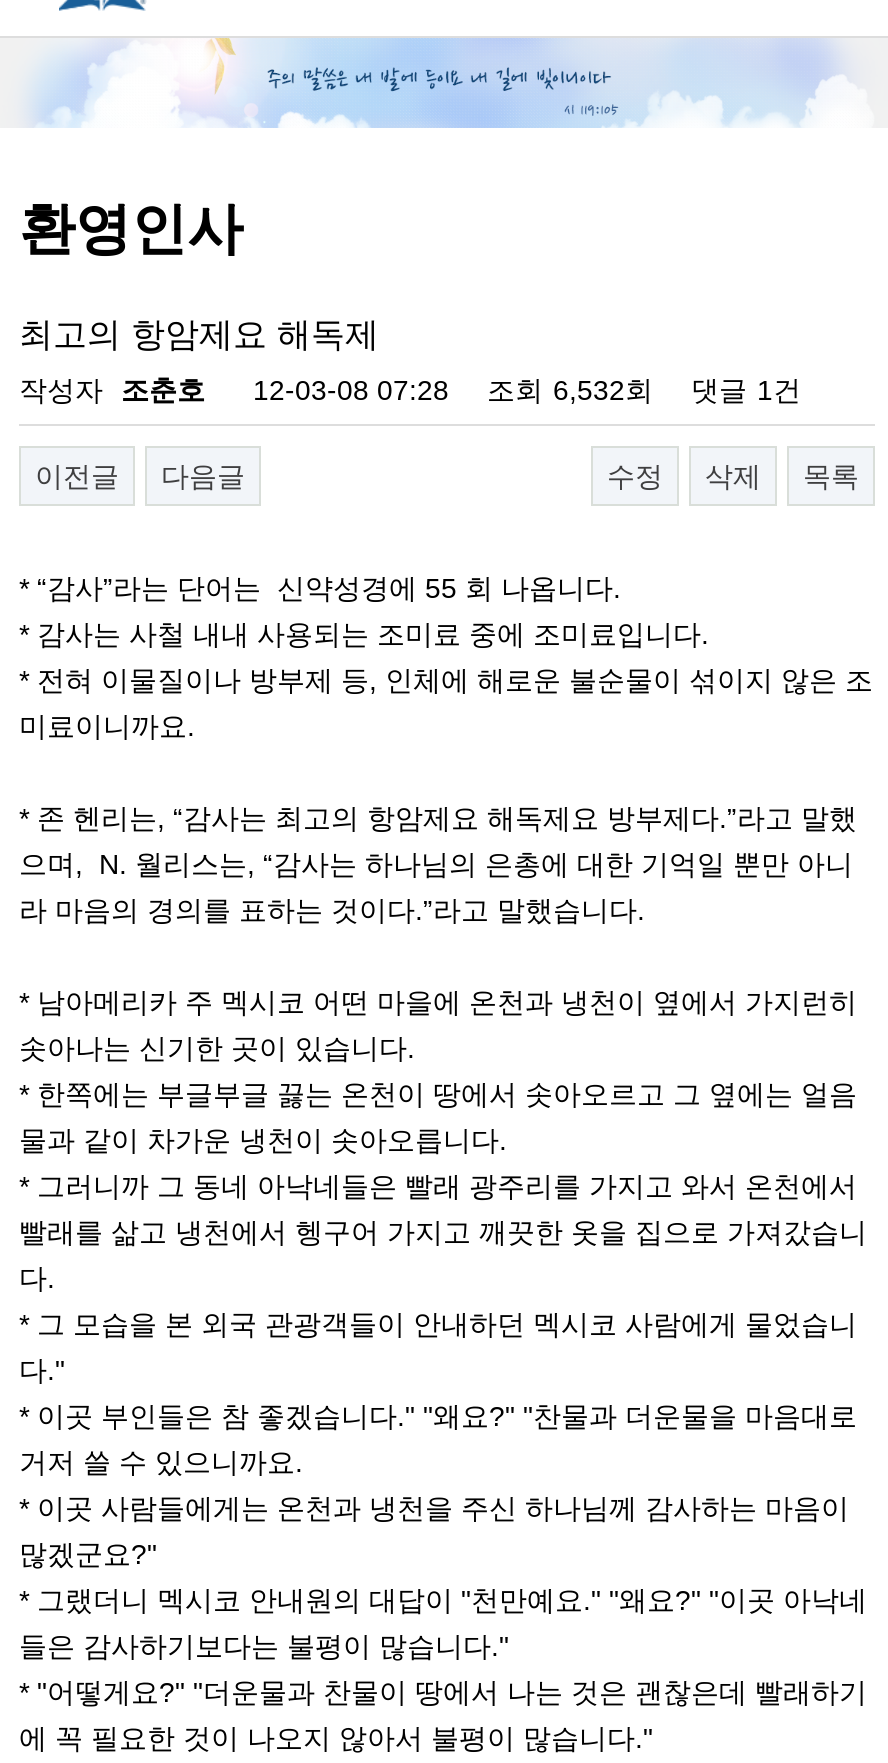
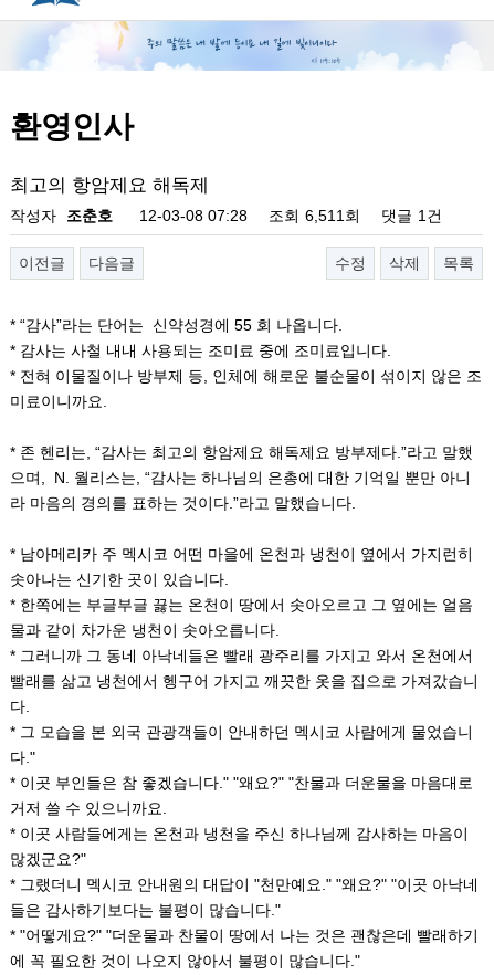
[19,373,801,405] 작성자 조춘호 12-03-08 07:28 조회 6,532회 댓글 1건 -> [10,206,442,224] 작성자 조춘호 12-03-08 07:28 조회 6,511회 댓글 1건

